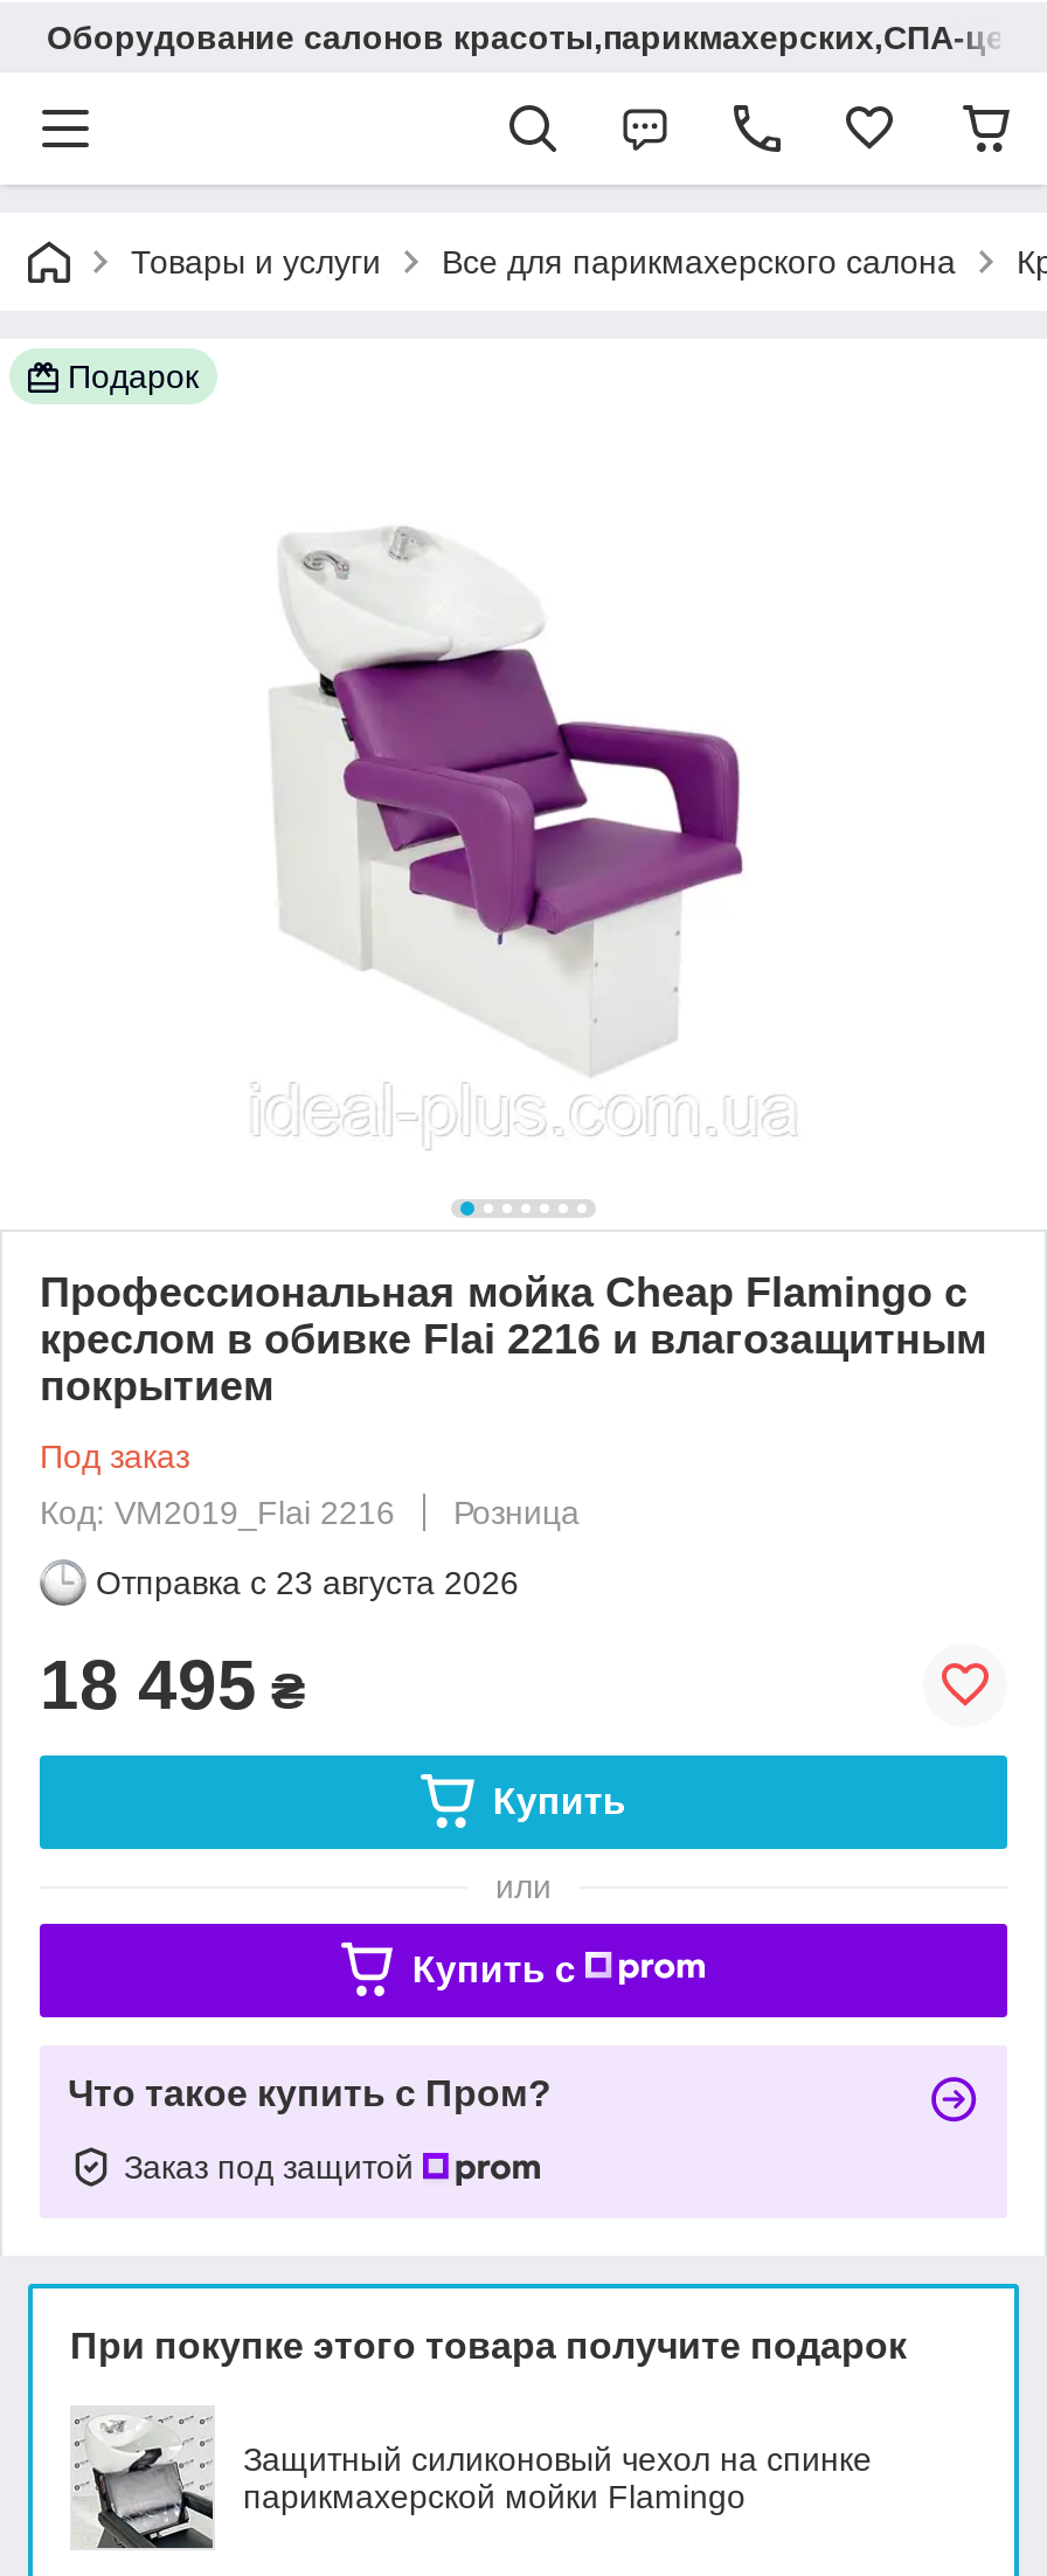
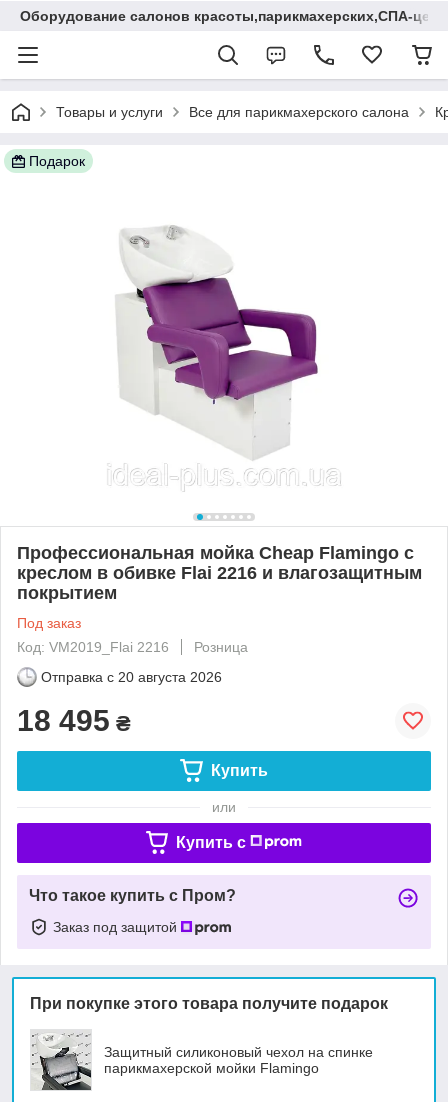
[96,1563,519,1601] Отправка с 23 августа 2026 -> [41,669,222,685] Отправка с 20 августа 2026

